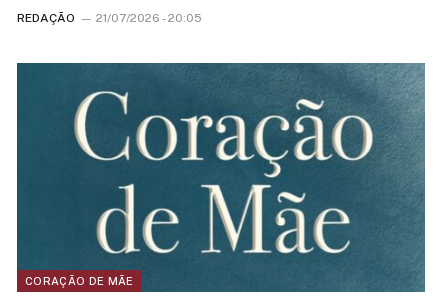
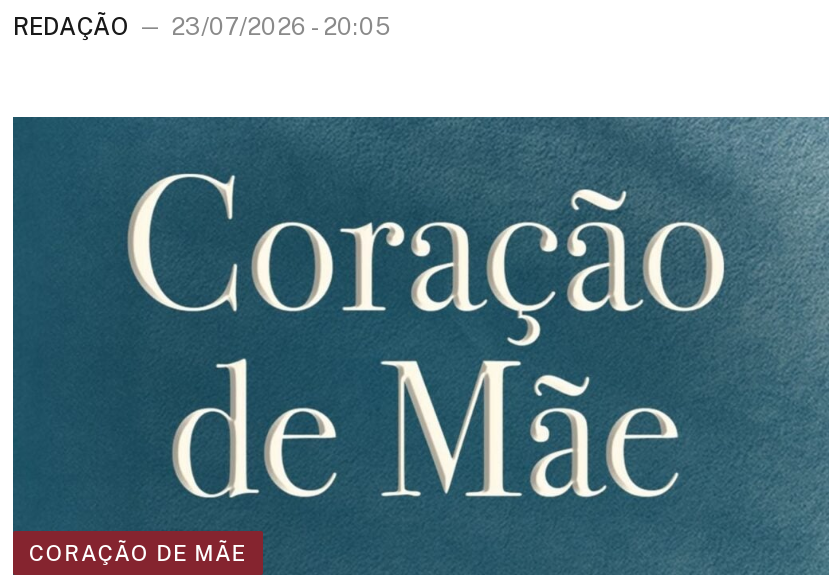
[17,10,202,24] REDAÇÃO 21/07/2026 - 20:05 -> [13,12,391,40] REDAÇÃO 23/07/2026 - 20:05

